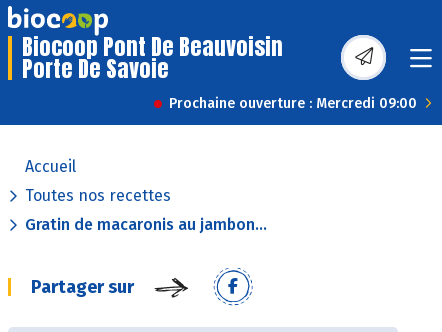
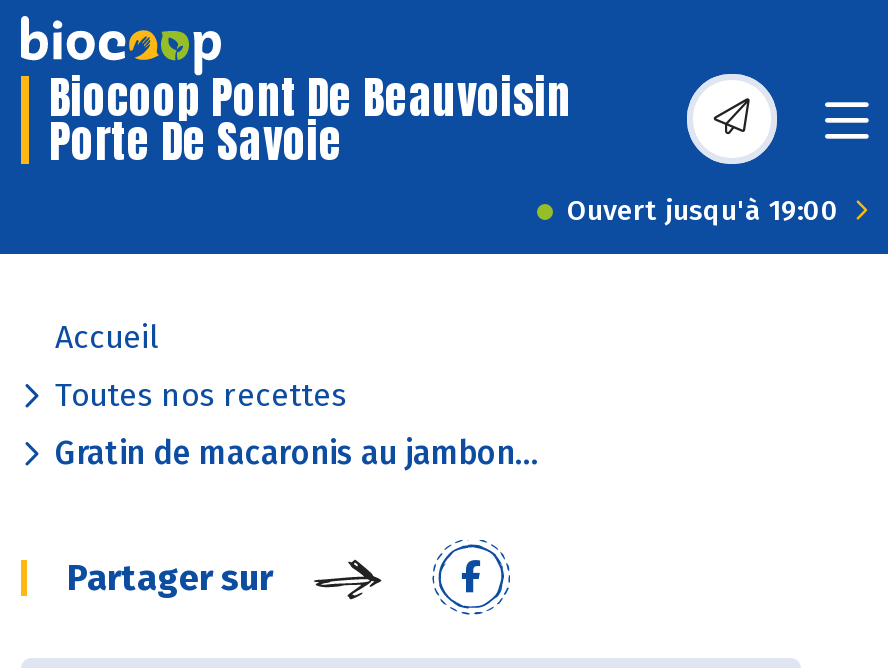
[169,95,417,112] Prochaine ouverture : Mercredi 09:00 -> [567,194,839,228] Ouvert jusqu'à 19:00

